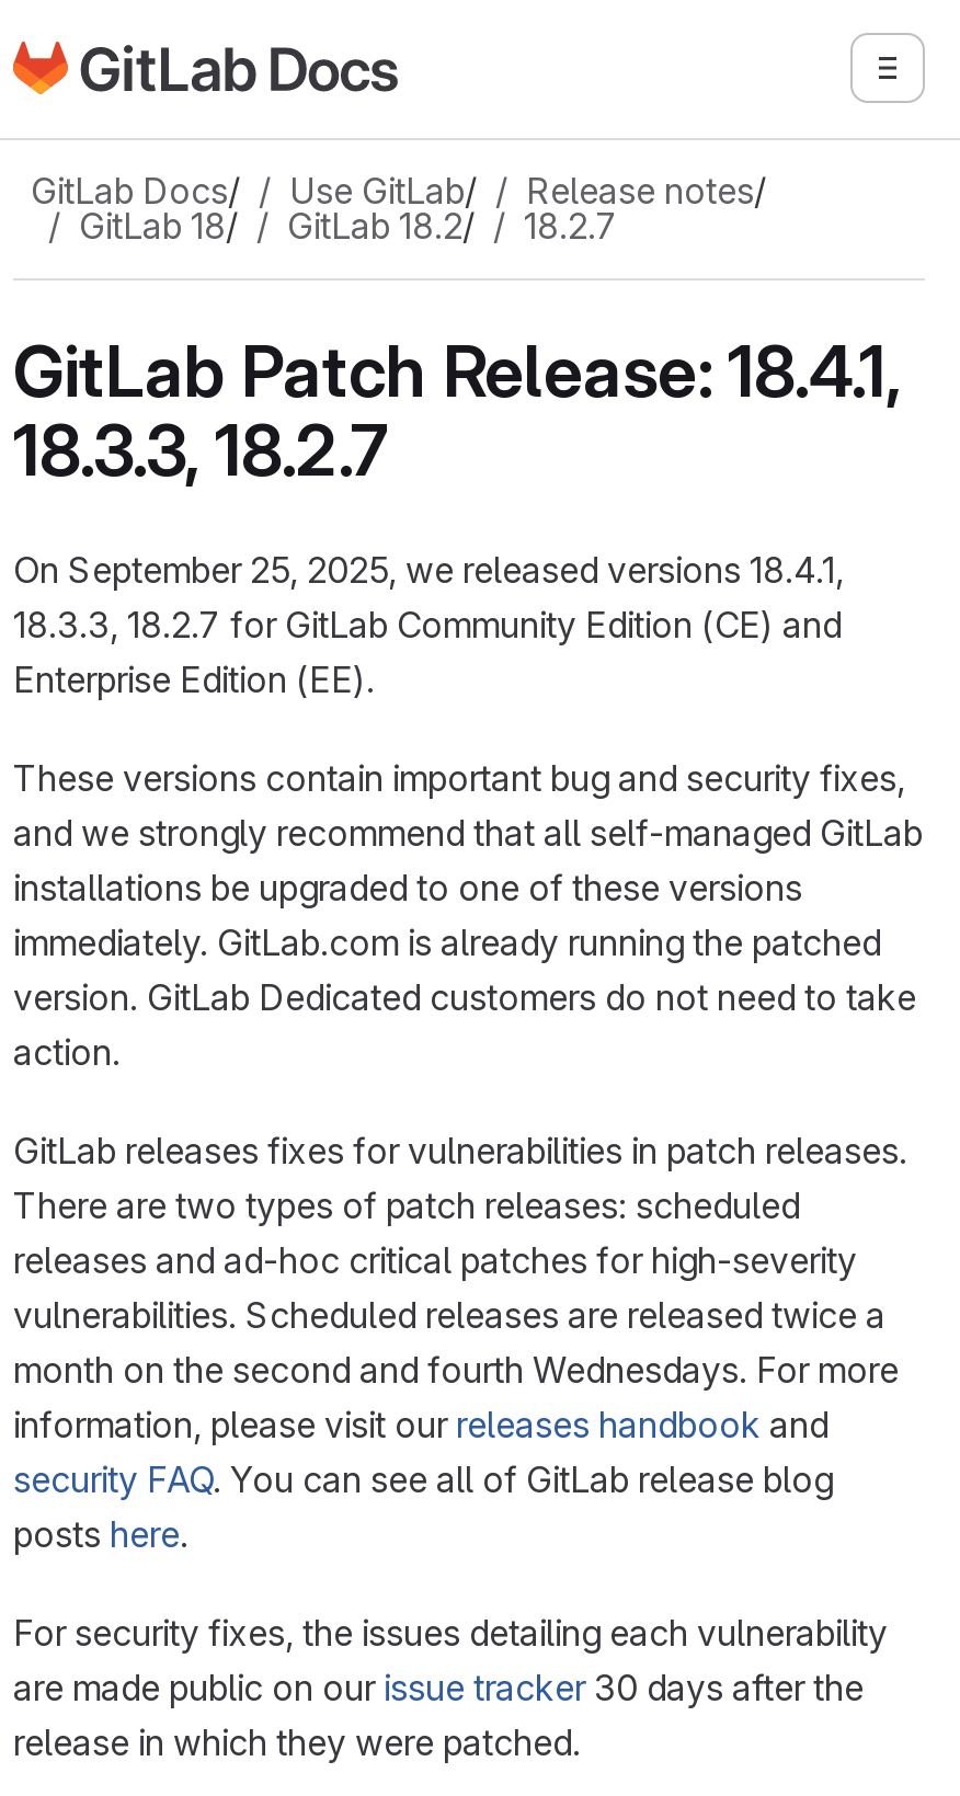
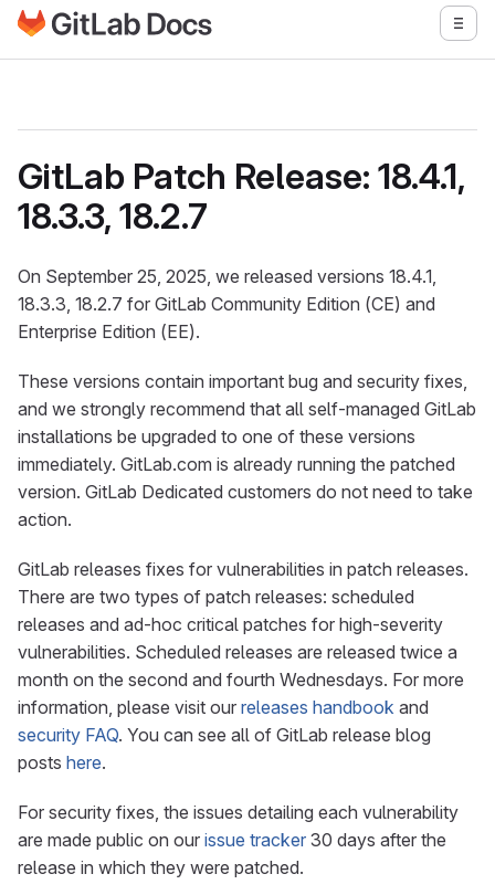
[31,169,767,248] GitLab Docs/ | Use GitLab/ | Release notes/ | GitLab 18/ | GitLab 18.2/ | 18.2.7 -> none

